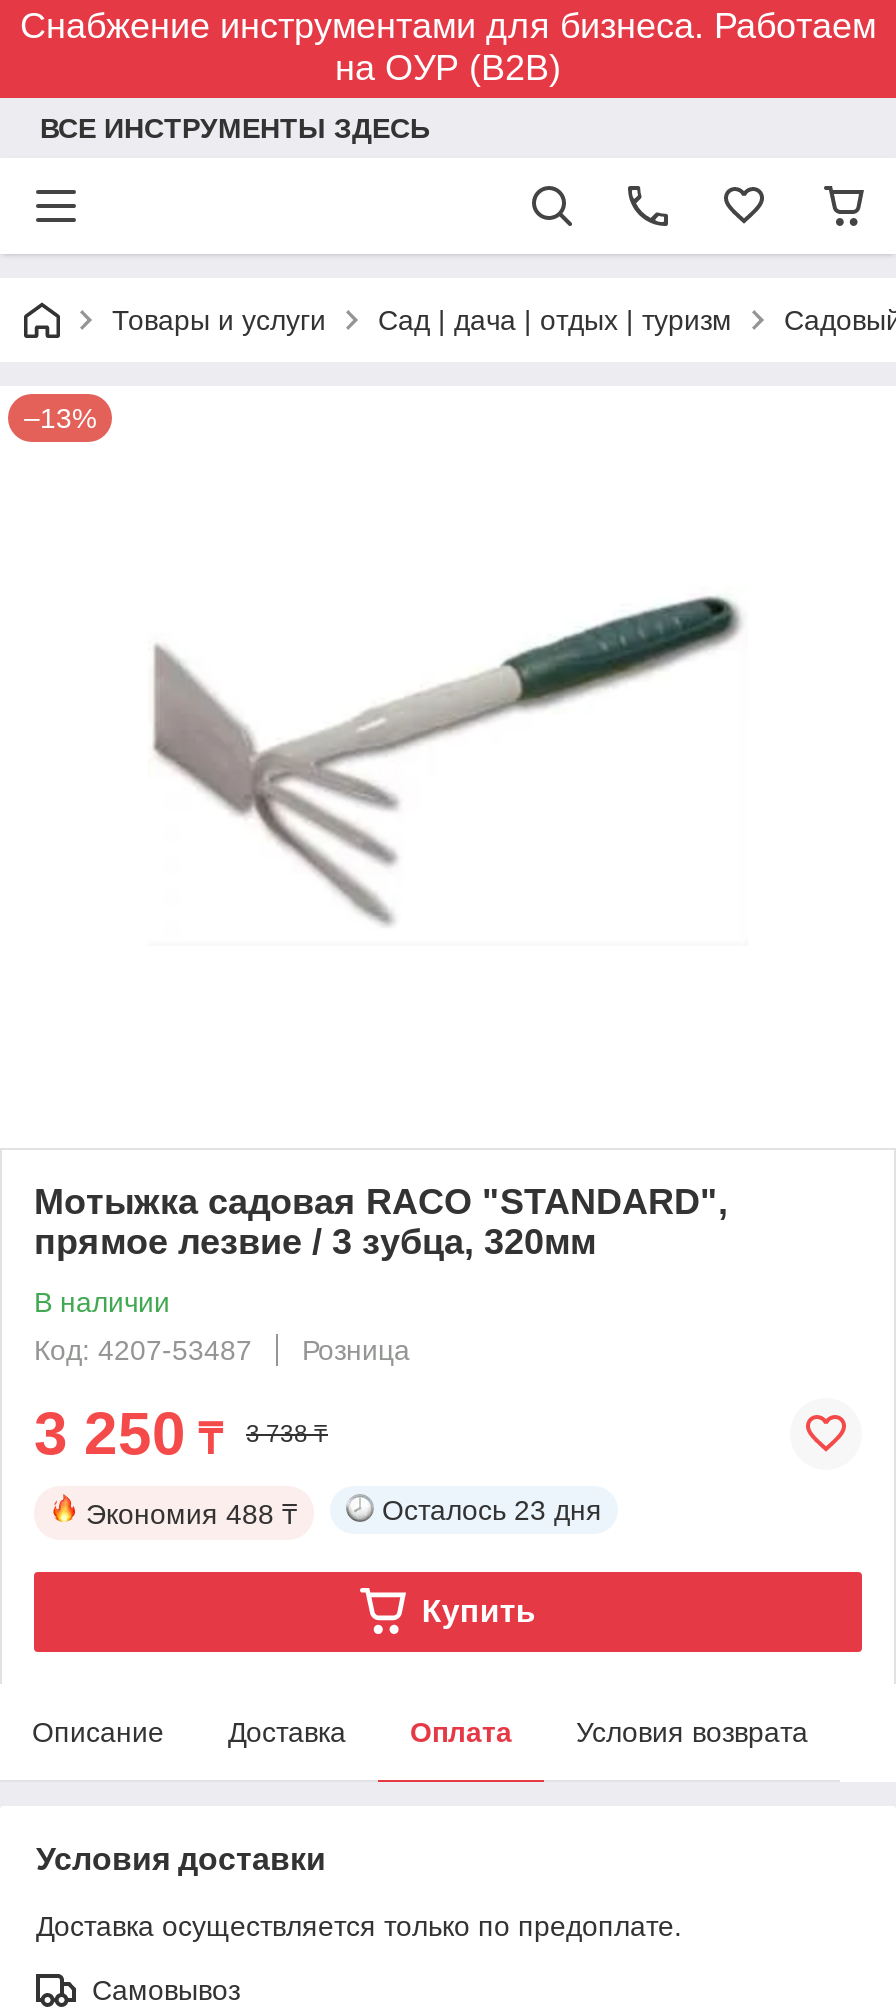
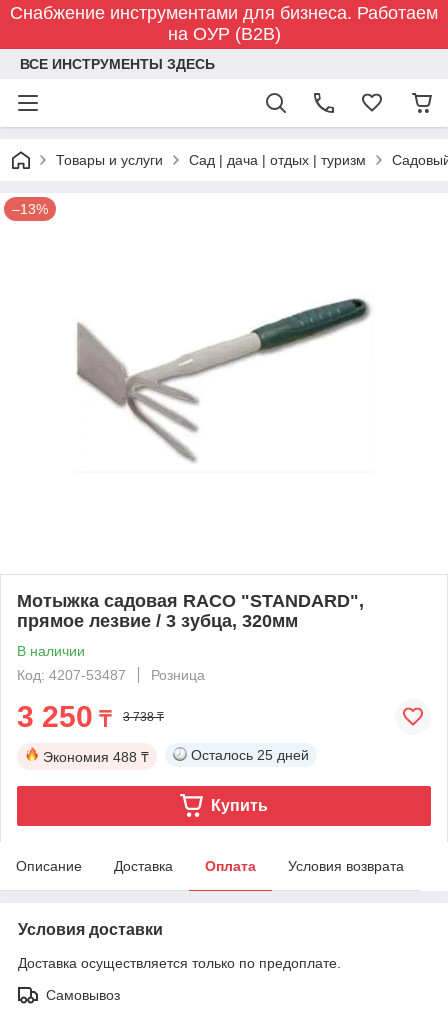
[382,1494,602,1526] Осталось 23 дня -> [191,747,309,763] Осталось 25 дней

